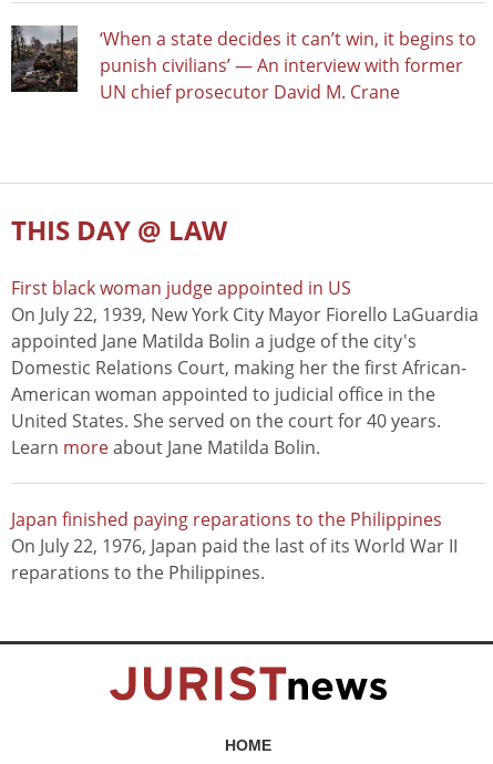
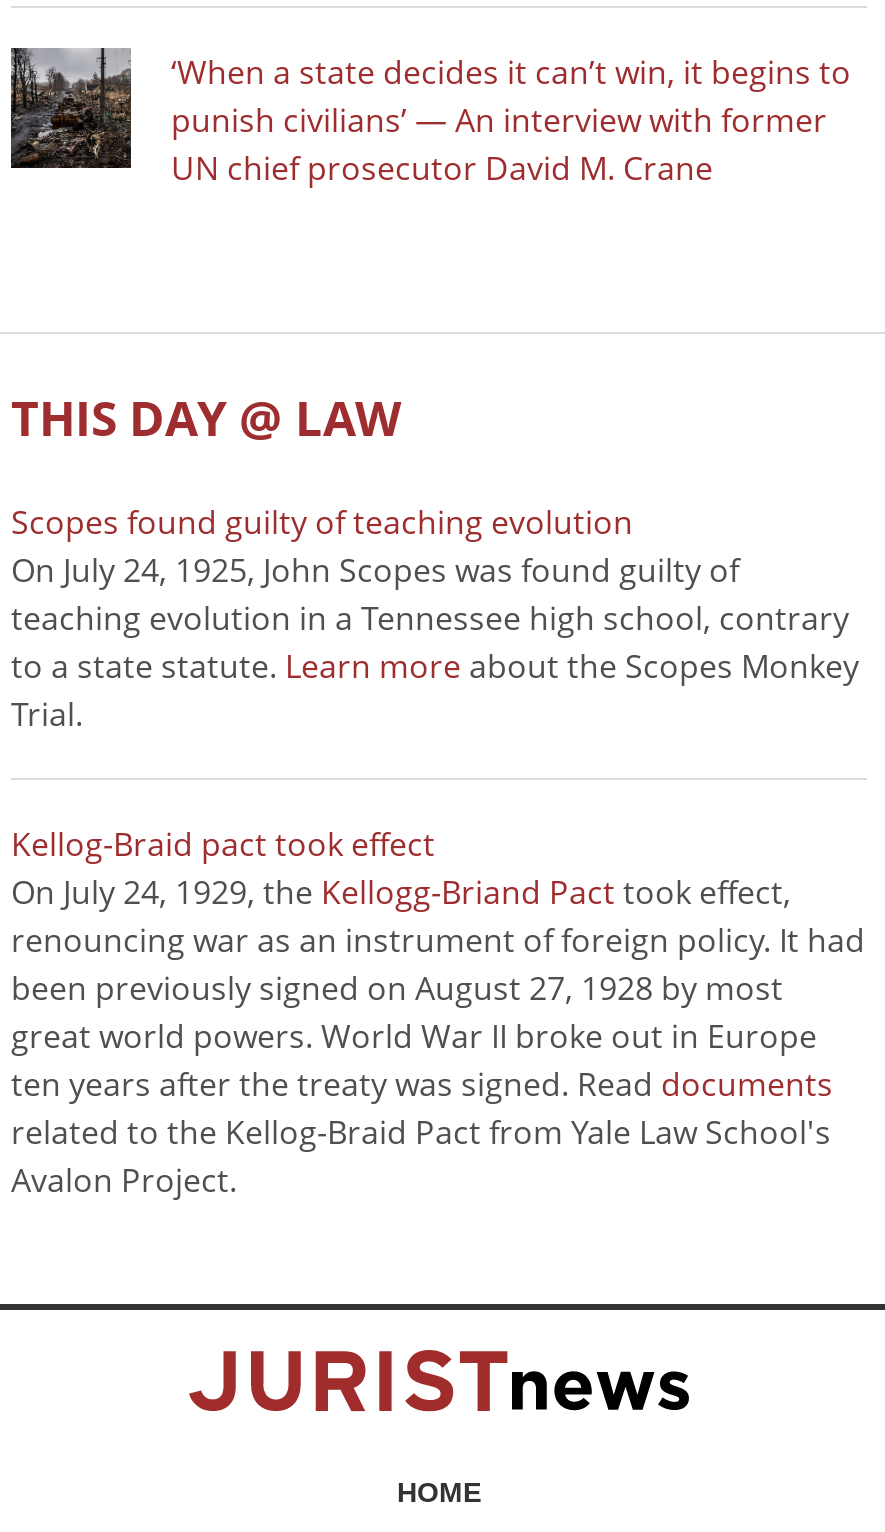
[11,276,479,460] First black woman judge appointed in US | On July 22, 1939, New York City Mayor Fiorello LaGuardia | appointed Jane Matilda Bolin a judge of the city's | Domestic Relations Court, making her the first African- | American woman appointed to judicial office in the | United States. She served on the court for 40 years. | Learn more about Jane Matilda Bolin. -> [11,500,859,736] Scopes found guilty of teaching evolution | On July 24, 1925, John Scopes was found guilty of | teaching evolution in a Tennessee high school, contrary | to a state statute. Learn more about the Scopes Monkey | Trial.
[11,507,458,585] Japan finished paying reparations to the Philippines | On July 22, 1976, Japan paid the last of its World War II | reparations to the Philippines. -> [11,822,865,1202] Kellog-Braid pact took effect | On July 24, 1929, the Kellogg-Briand Pact took effect, | renouncing war as an instrument of foreign policy. It had | been previously signed on August 27, 1928 by most | great world powers. World War II broke out in Europe | ten years after the treaty was signed. Read documents | related to the Kellog-Braid Pact from Yale Law School's | Avalon Project.

